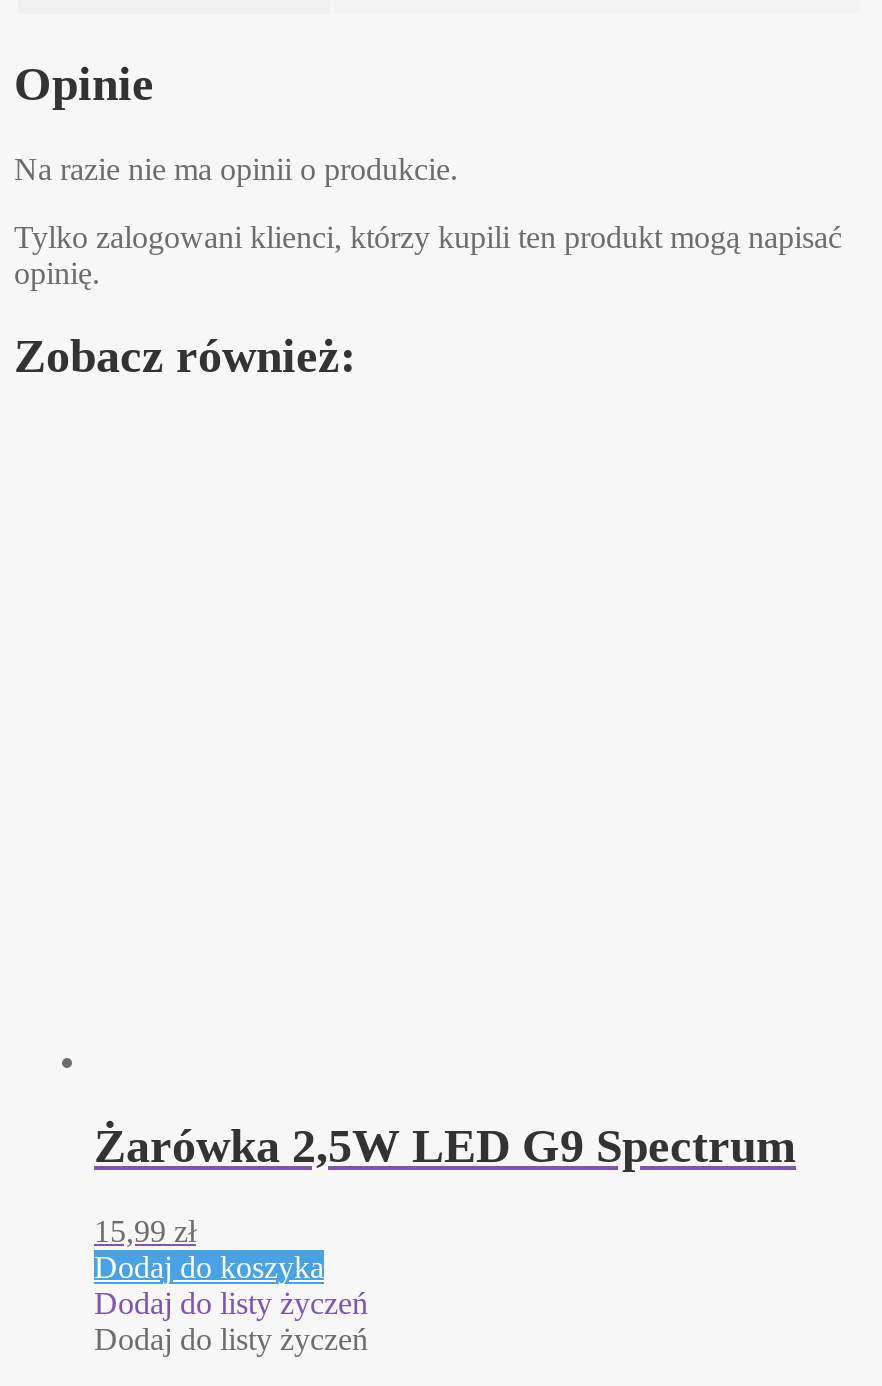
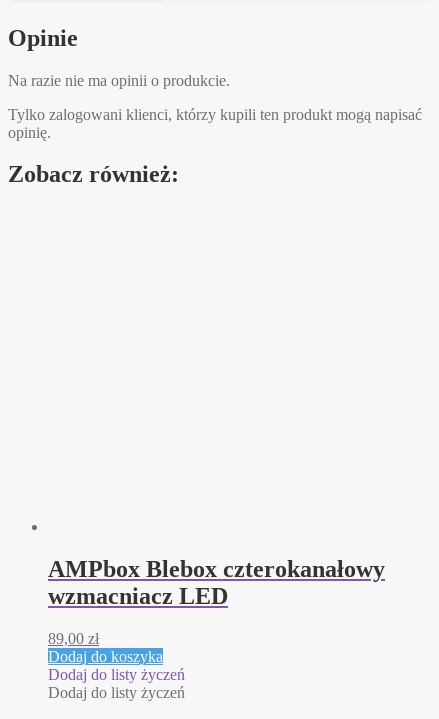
[94,1120,796,1172] Żarówka 2,5W LED G9 Spectrum -> [48,556,385,609] AMPbox Blebox czterokanałowy | wzmacniacz LED
[94,1214,196,1248] 15,99 zł -> [48,630,99,647] 89,00 zł

